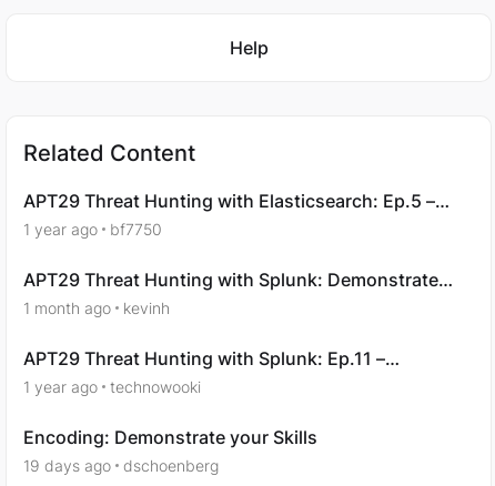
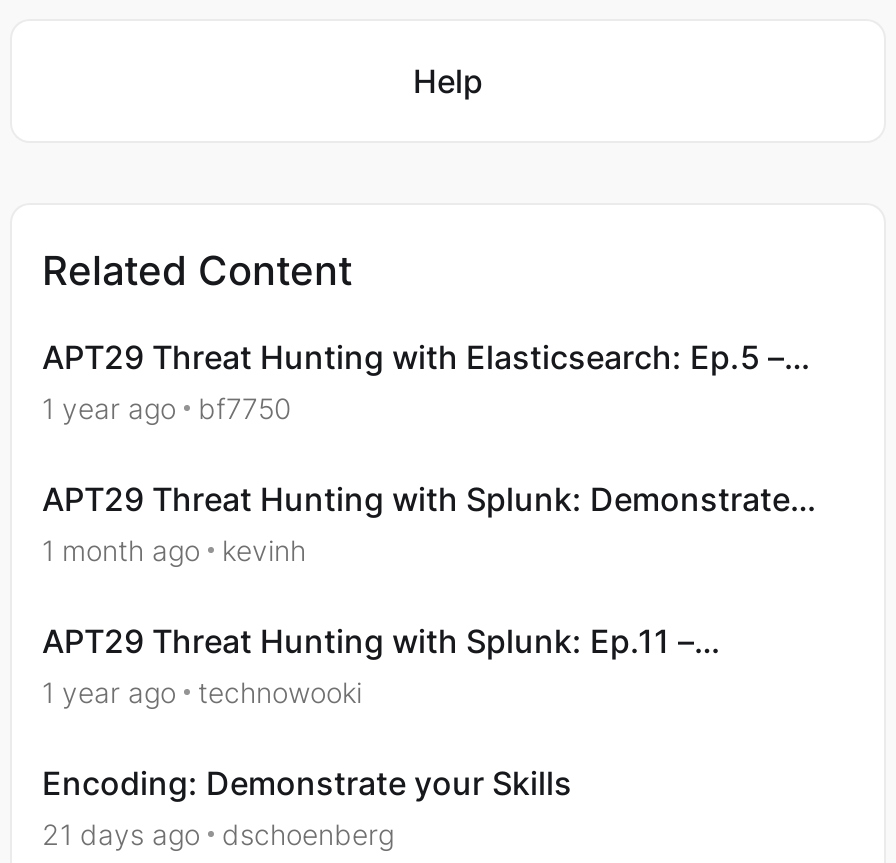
[23,456,219,475] 19 days ago dschoenberg -> [42,817,394,851] 21 days ago dschoenberg

